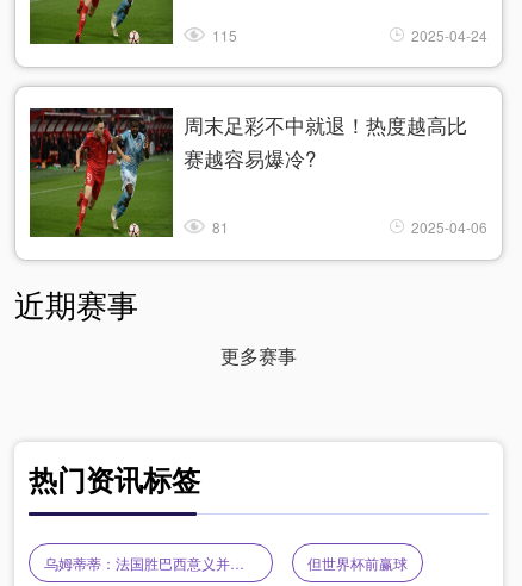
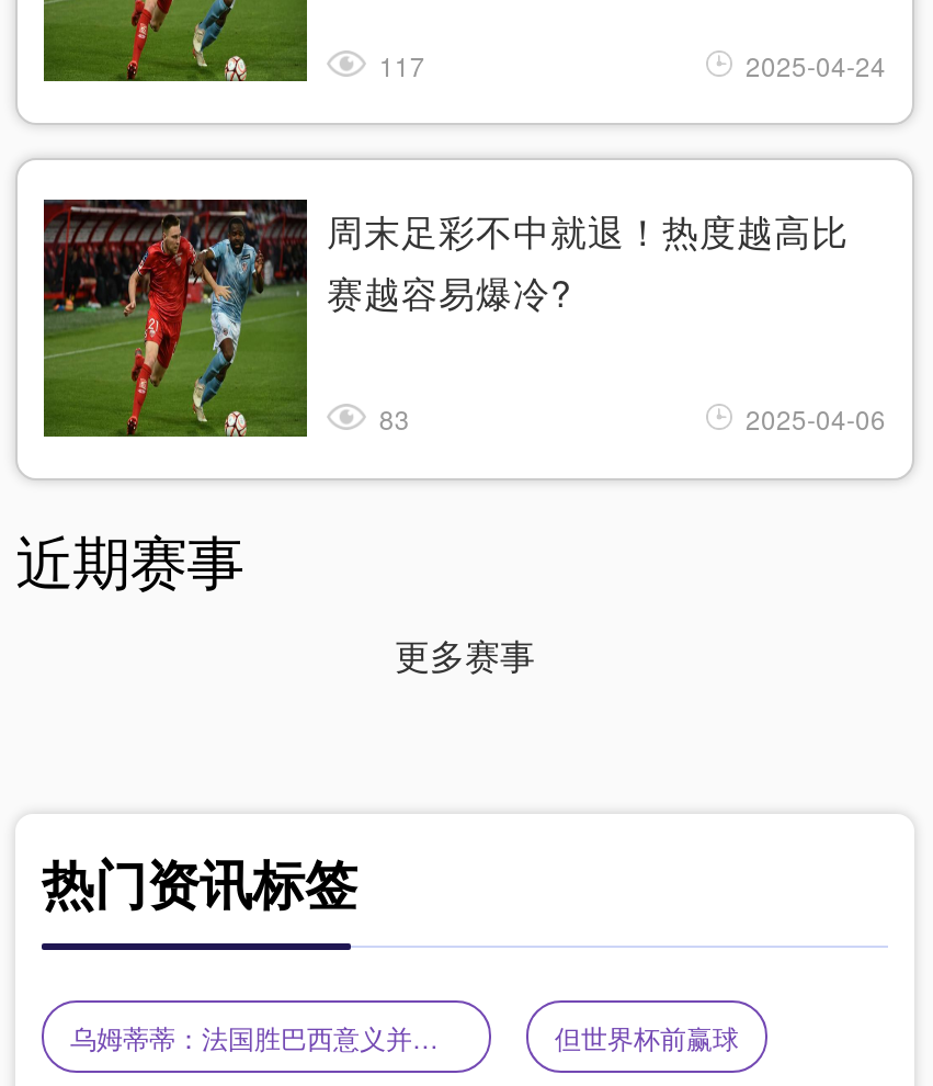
[212,24,237,45] 115 -> [379,45,425,82] 117
[212,217,229,237] 81 -> [379,399,410,436] 83

